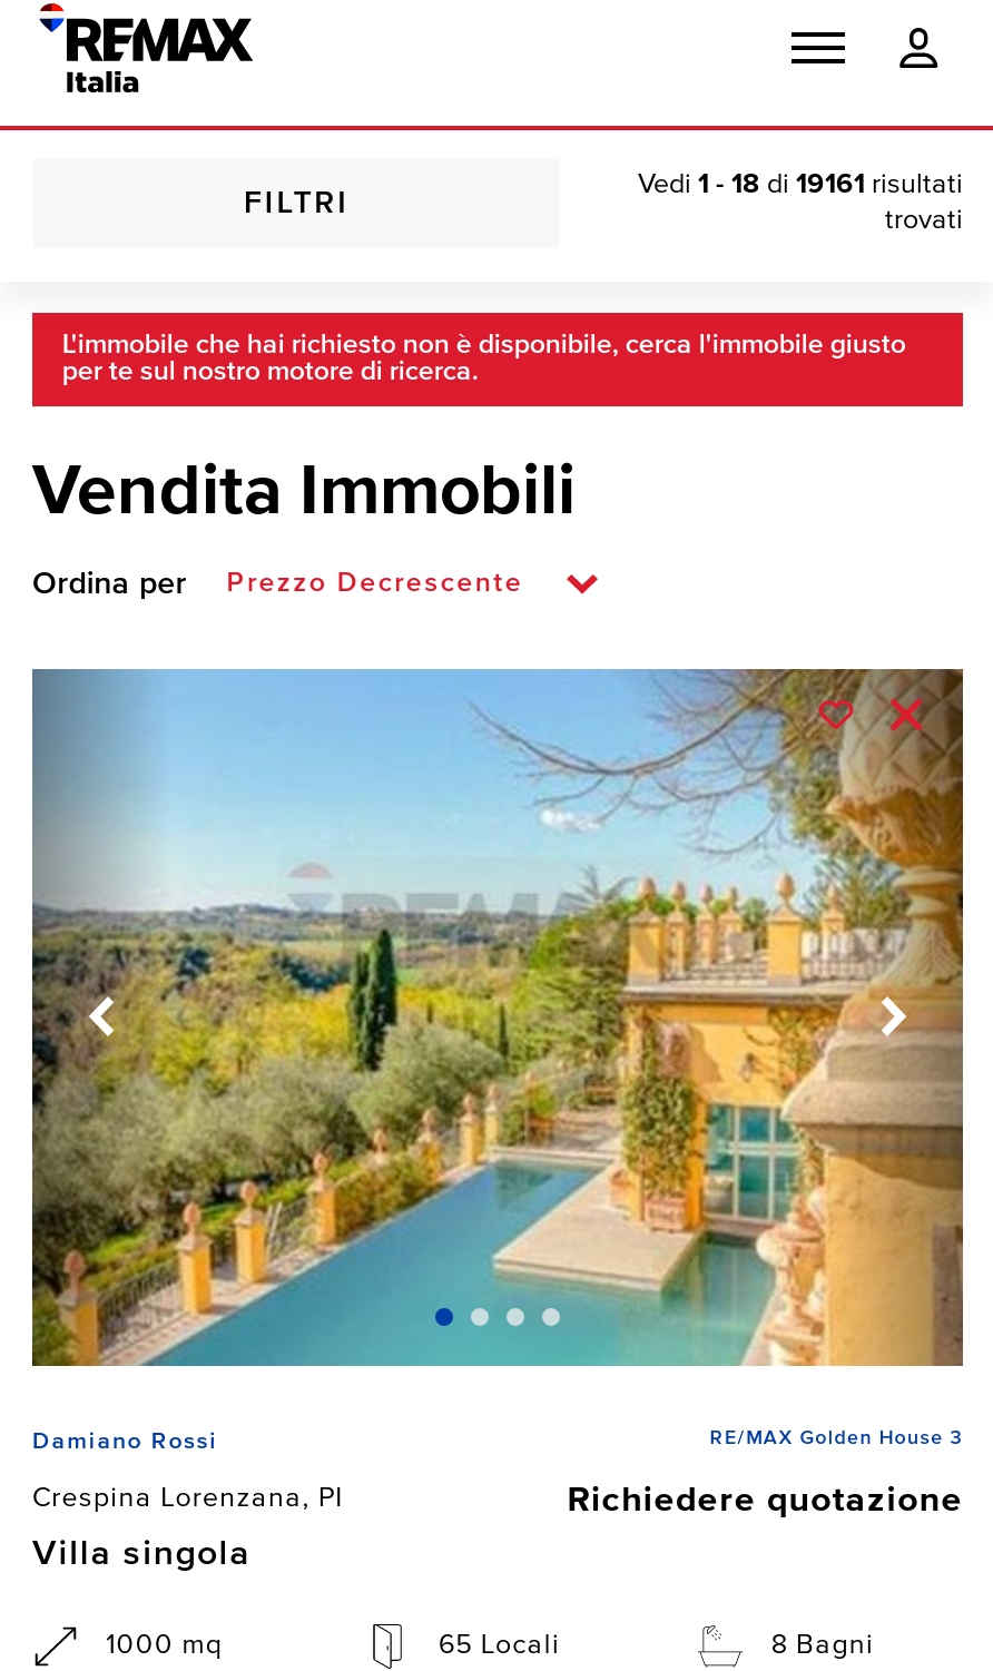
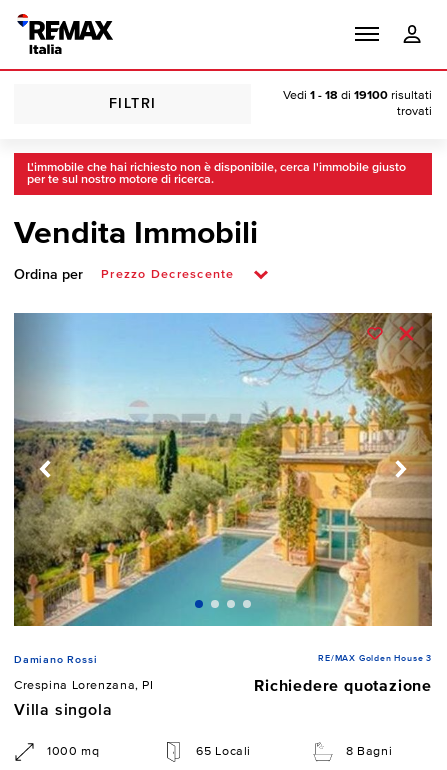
[638,170,963,199] Vedi 1 - 18 di 19161 risultati -> [283,89,432,102] Vedi 1 - 18 di 19100 risultati

